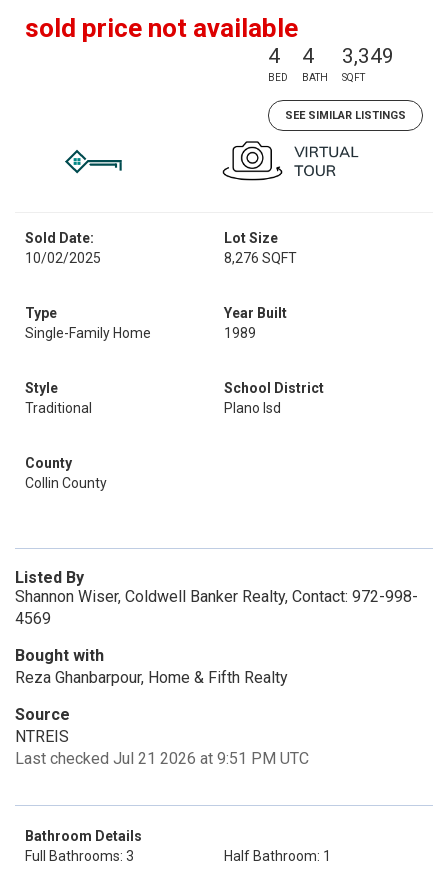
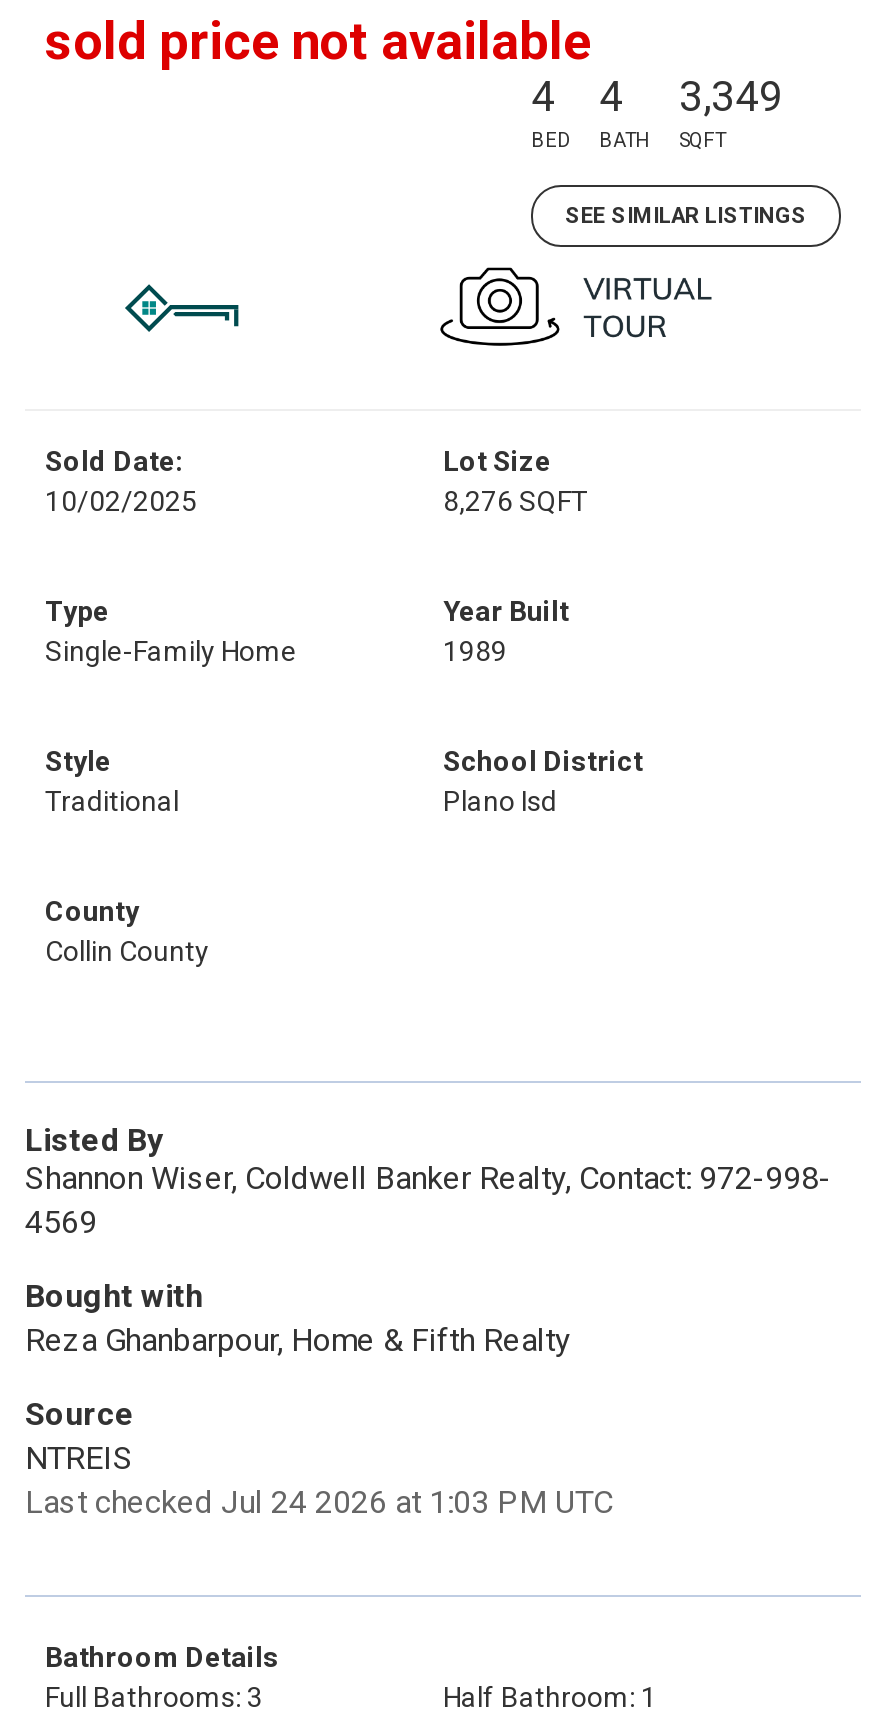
[15,749,309,768] Last checked Jul 21 2026 at 9:51 PM UTC -> [25,1483,613,1521] Last checked Jul 24 2026 at 1:03 PM UTC

